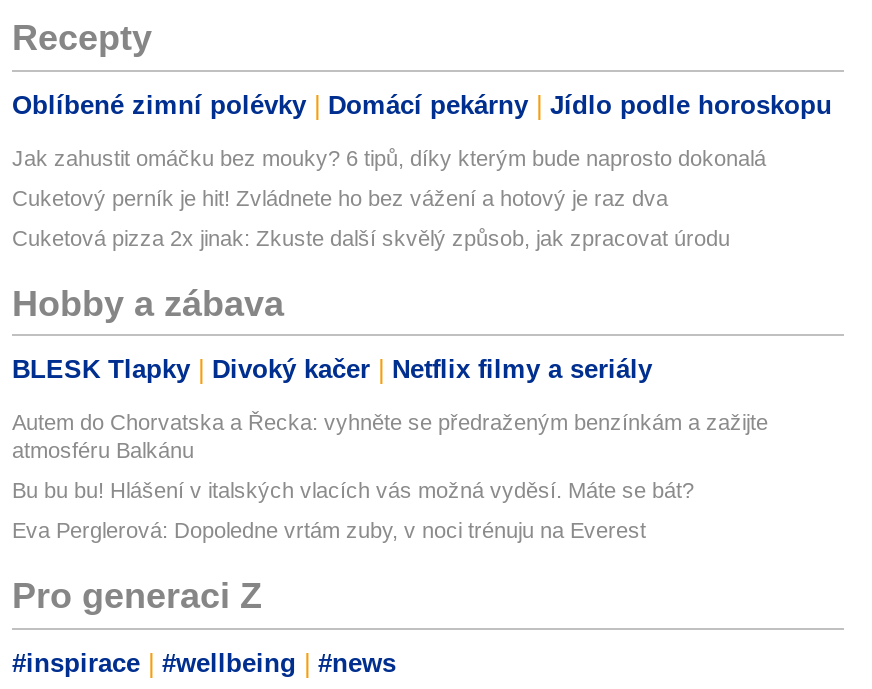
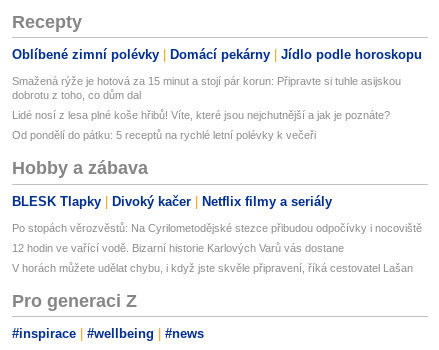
[12,146,766,170] Jak zahustit omáčku bez mouky? 6 tipů, díky kterým bude naprosto dokonalá -> [12,75,401,101] Smažená rýže je hotová za 15 minut a stojí pár korun: Připravte si tuhle asijskou | dobrotu z toho, co dům dal
[12,186,668,210] Cuketový perník je hit! Zvládnete ho bez vážení a hotový je raz dva -> [12,109,390,121] Lidé nosí z lesa plné koše hřibů! Víte, které jsou nejchutnější a jak je poznáte?
[12,226,730,250] Cuketová pizza 2x jinak: Zkuste další skvělý způsob, jak zpracovat úrodu -> [12,129,316,141] Od pondělí do pátku: 5 receptů na rychlé letní polévky k večeři
[12,411,768,463] Autem do Chorvatska a Řecka: vyhněte se předraženým benzínkám a zažijte | atmosféru Balkánu -> [12,222,422,234] Po stopách věrozvěstů: Na Cyrilometodějské stezce přibudou odpočívky i nocoviště
[12,479,694,503] Bu bu bu! Hlášení v italských vlacích vás možná vyděsí. Máte se bát? -> [12,242,344,254] 12 hodin ve vařící vodě. Bizarní historie Karlových Varů vás dostane
[12,519,646,543] Eva Perglerová: Dopoledne vrtám zuby, v noci trénuju na Everest -> [12,262,413,274] V horách můžete udělat chybu, i když jste skvěle připravení, říká cestovatel Lašan

